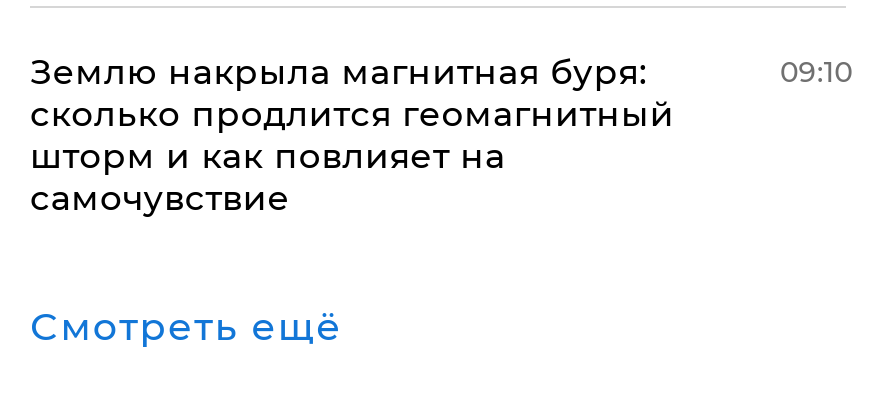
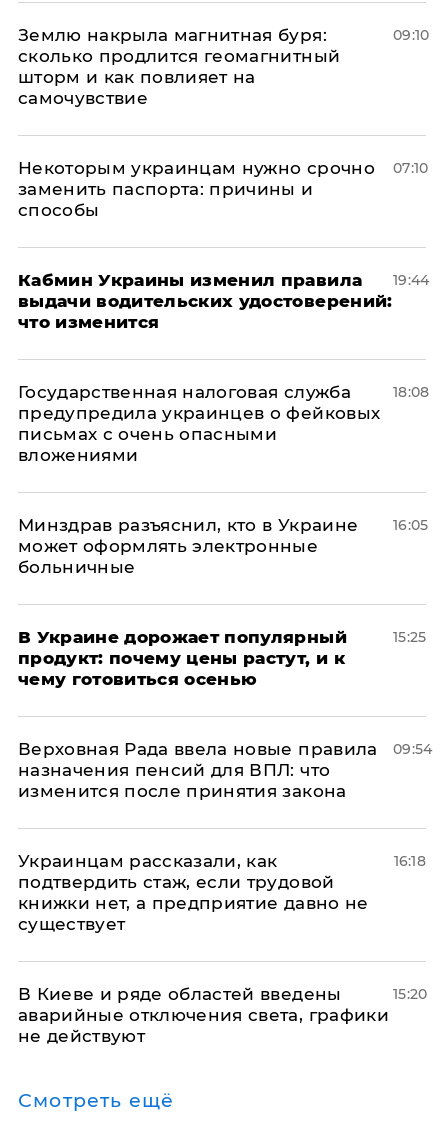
none -> [18,158,375,220] Некоторым украинцам нужно срочно | заменить паспорта: причины и | способы
none -> [18,270,393,332] Кабмин Украины изменил правила | выдачи водительских удостоверений: | что изменится
none -> [18,382,380,465] Государственная налоговая служба | предупредила украинцев о фейковых | письмах с очень опасными | вложениями
none -> [18,515,358,577] Минздрав разъяснил, кто в Украине | может оформлять электронные | больничные
none -> [18,627,347,689] В Украине дорожает популярный | продукт: почему цены растут, и к | чему готовиться осенью
none -> [18,739,378,801] Верховная Рада ввела новые правила | назначения пенсий для ВПЛ: что | изменится после принятия закона
none -> [18,851,369,934] Украинцам рассказали, как | подтвердить стаж, если трудовой | книжки нет, а предприятие давно не | существует
none -> [18,984,389,1046] В Киеве и ряде областей введены | аварийные отключения света, графики | не действуют
none -> [393,159,428,177] 07:10
none -> [393,271,429,289] 19:44
none -> [393,383,429,401] 18:08
none -> [393,516,428,534] 16:05
none -> [393,628,426,646] 15:25
none -> [393,740,432,758] 09:54
none -> [393,985,427,1003] 15:20
none -> [394,852,426,870] 16:18

